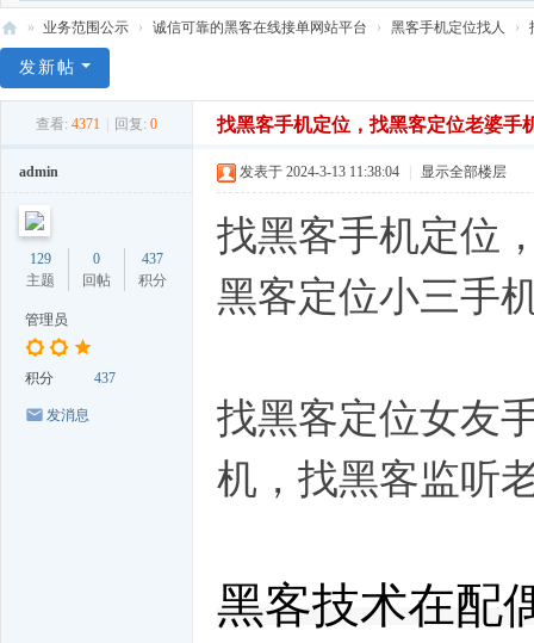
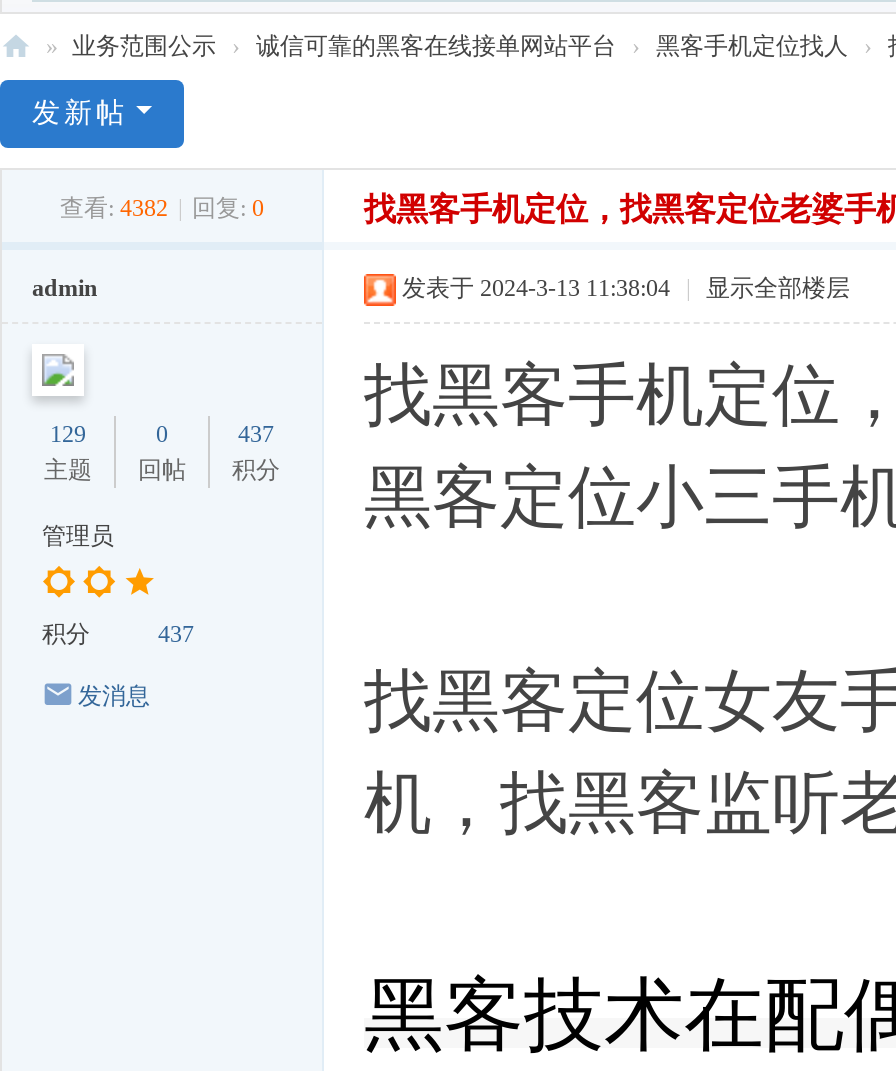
[36,116,100,132] 查看: 4371 -> [60,194,168,222] 查看: 4382

